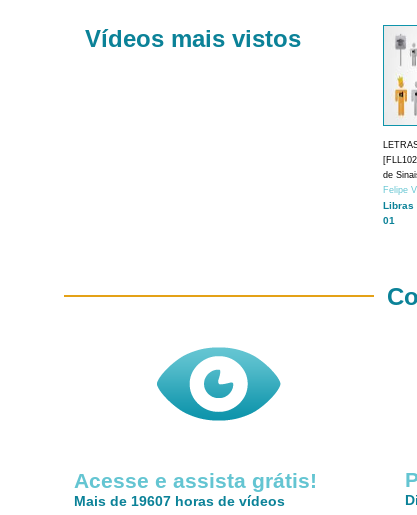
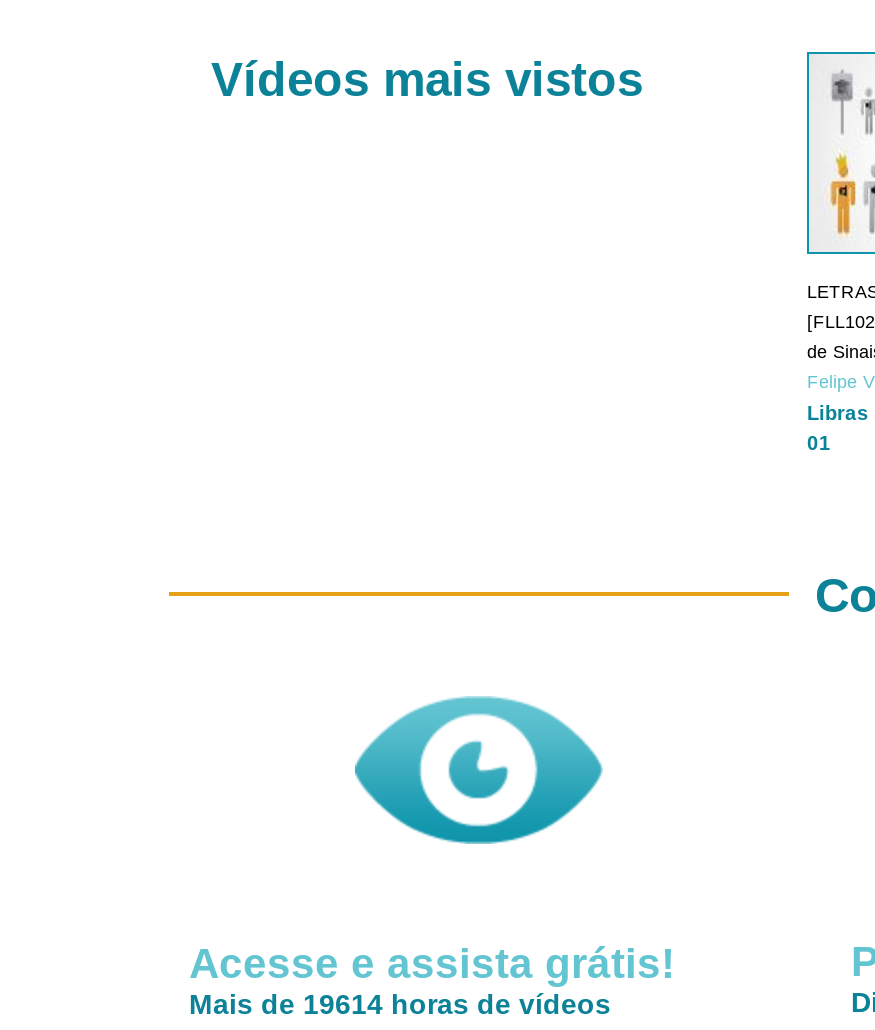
[74,493,285,509] Mais de 19607 horas de vídeos -> [189,988,611,1020] Mais de 19614 horas de vídeos

